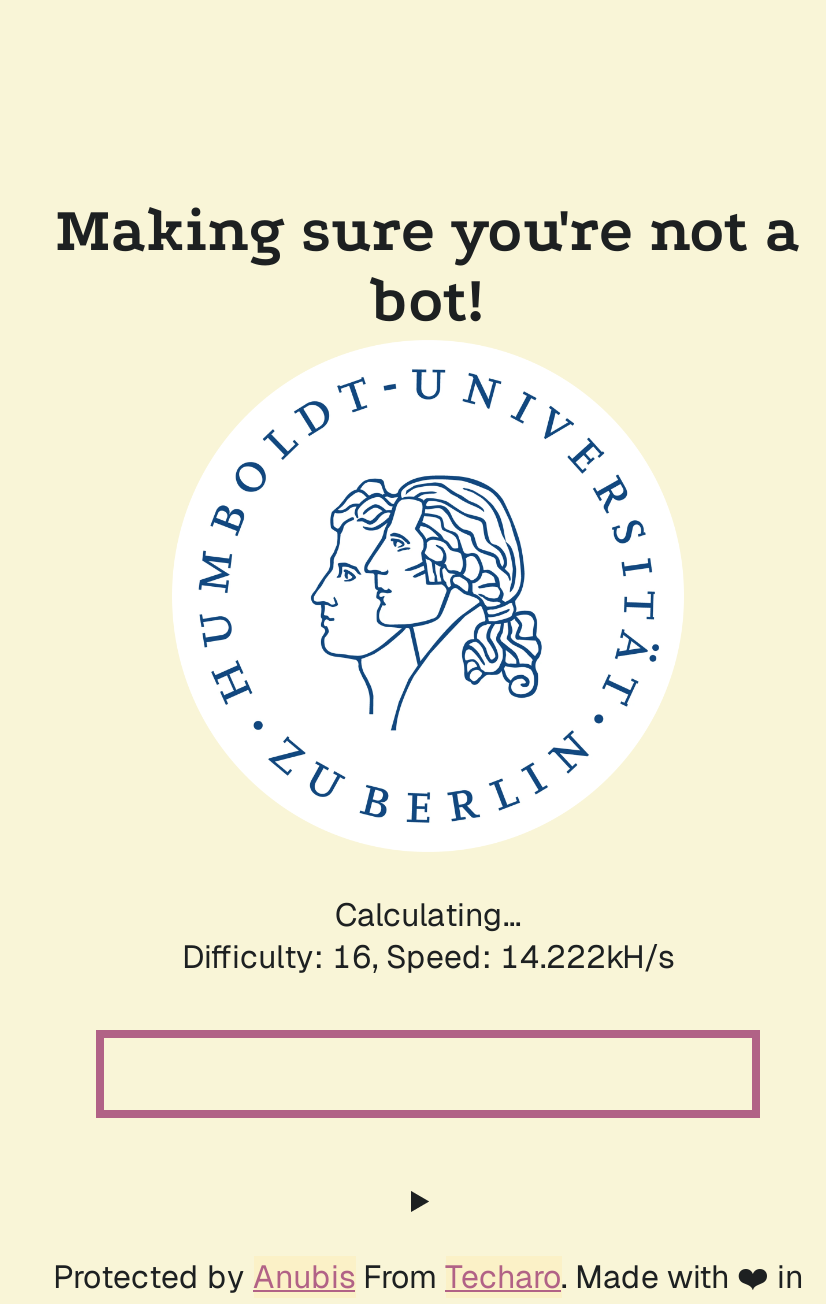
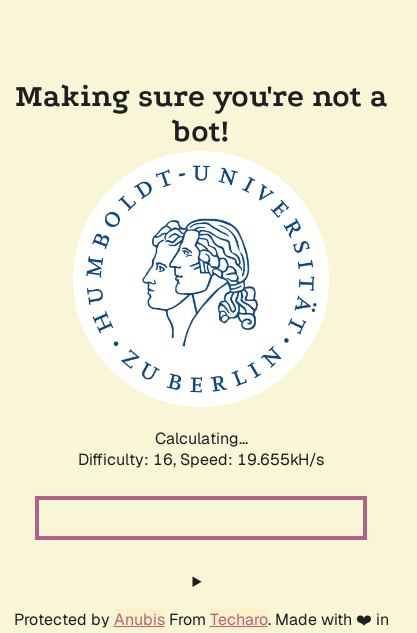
[182,936,674,978] Difficulty: 16, Speed: 14.222kH/s -> [78,449,324,470] Difficulty: 16, Speed: 19.655kH/s

